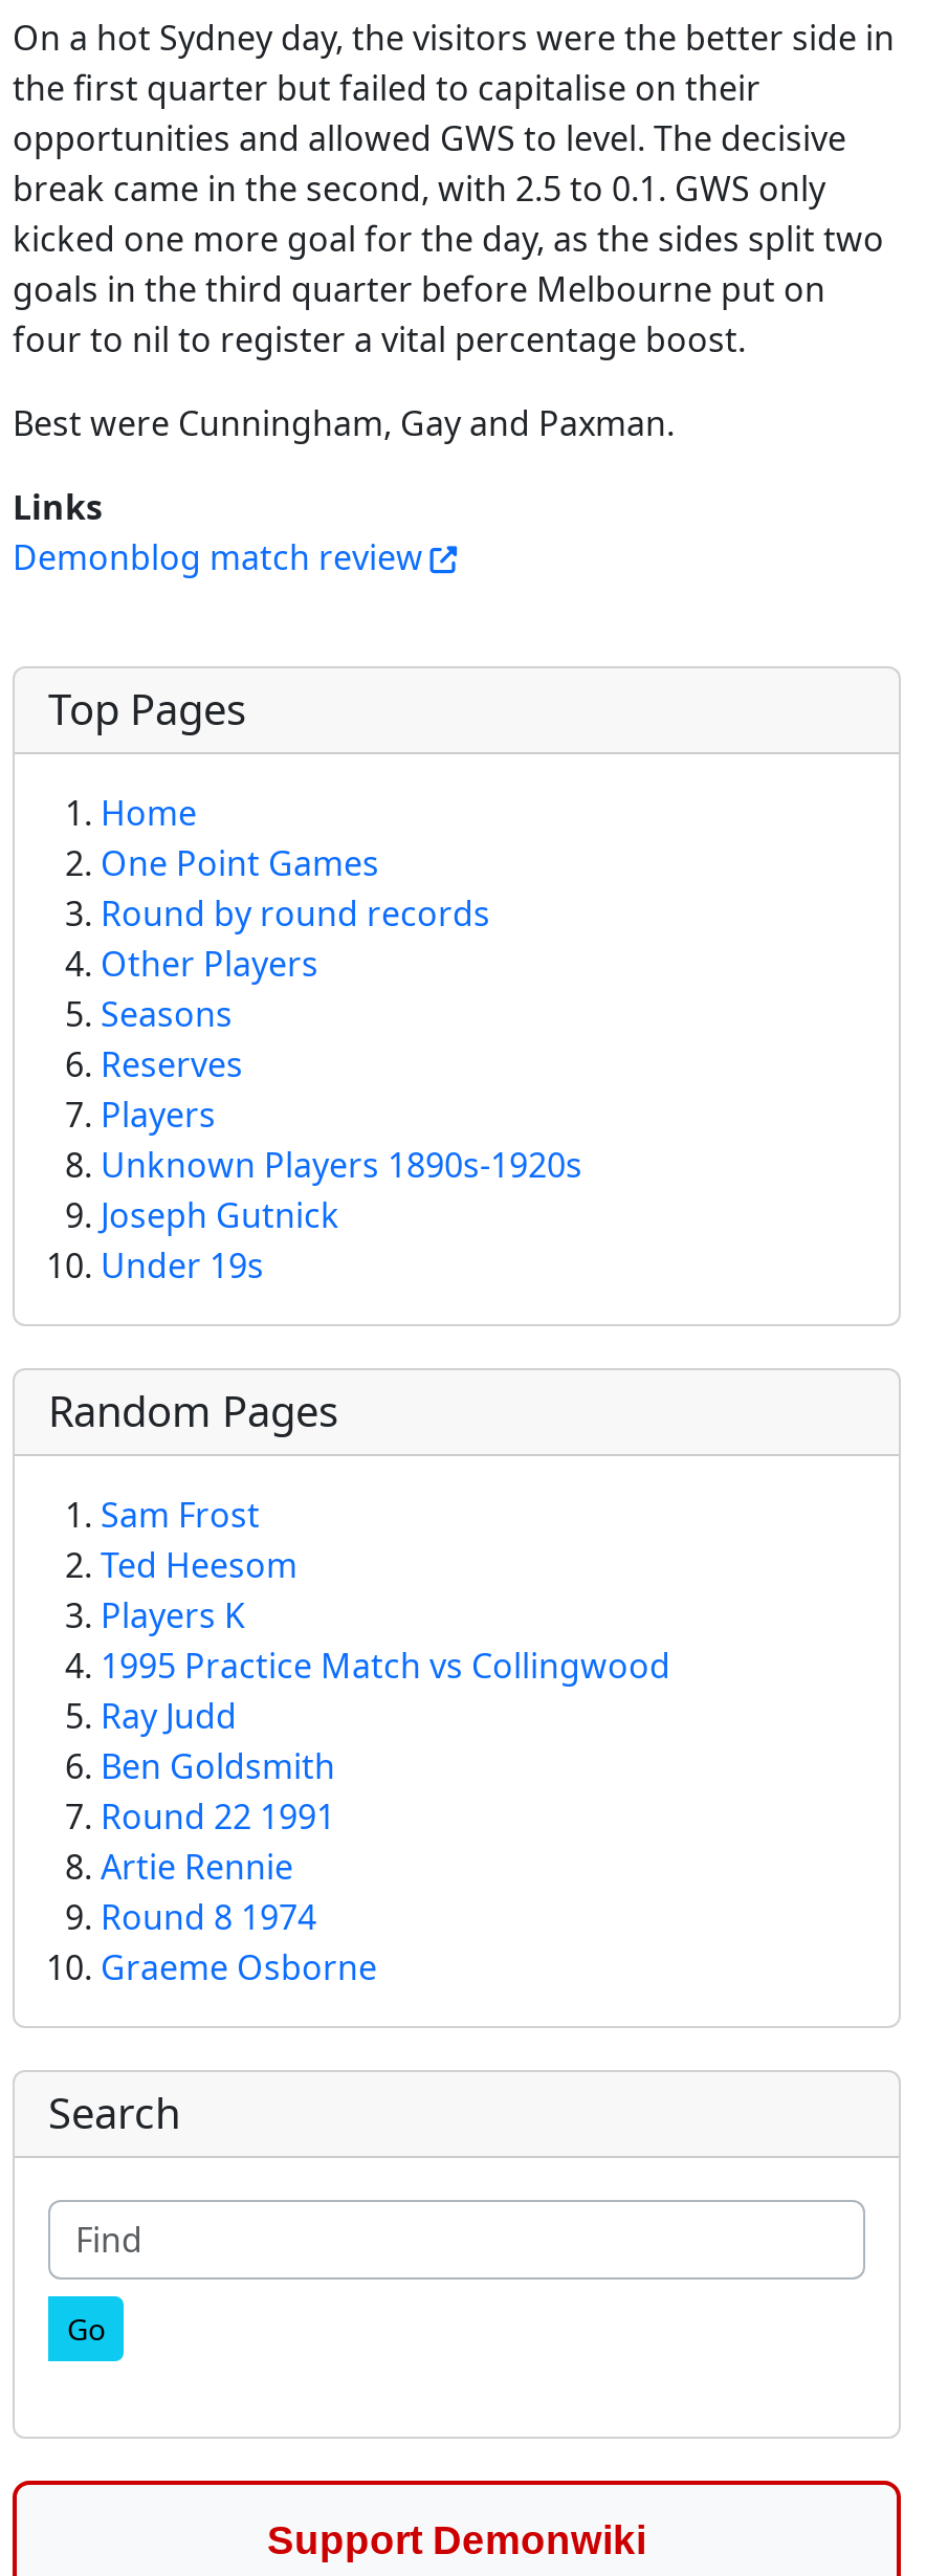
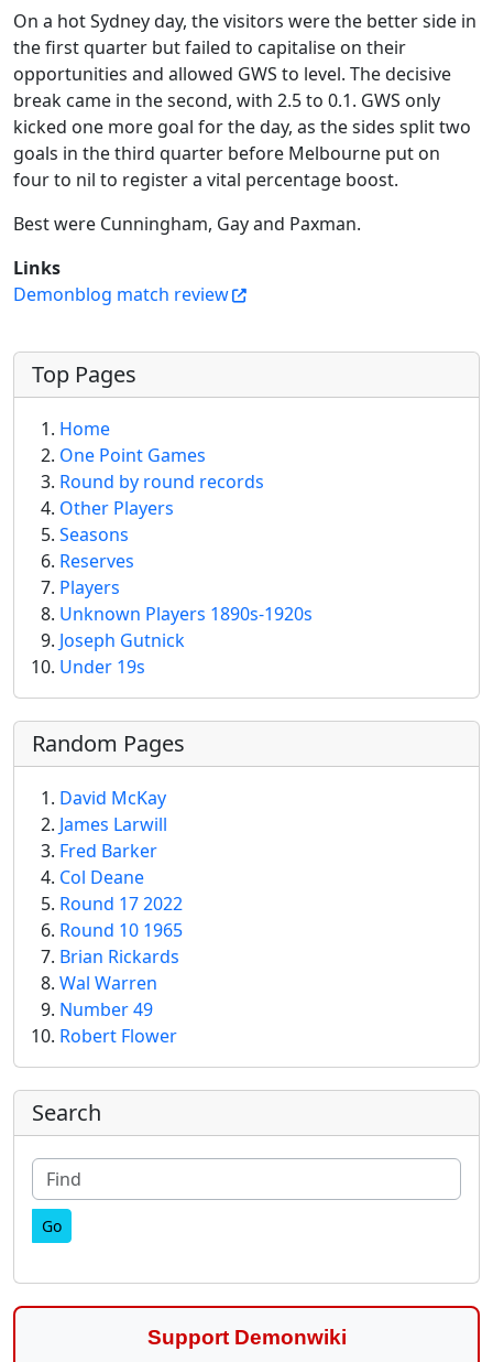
[101,1493,670,1991] Sam Frost | Ted Heesom | Players K | 1995 Practice Match vs Collingwood | Ray Judd | Ben Goldsmith | Round 22 1991 | Artie Rennie | Round 8 1974 | Graeme Osborne -> [59,786,183,1048] David McKay | James Larwill | Fred Barker | Col Deane | Round 17 2022 | Round 10 1965 | Brian Rickards | Wal Warren | Number 49 | Robert Flower

